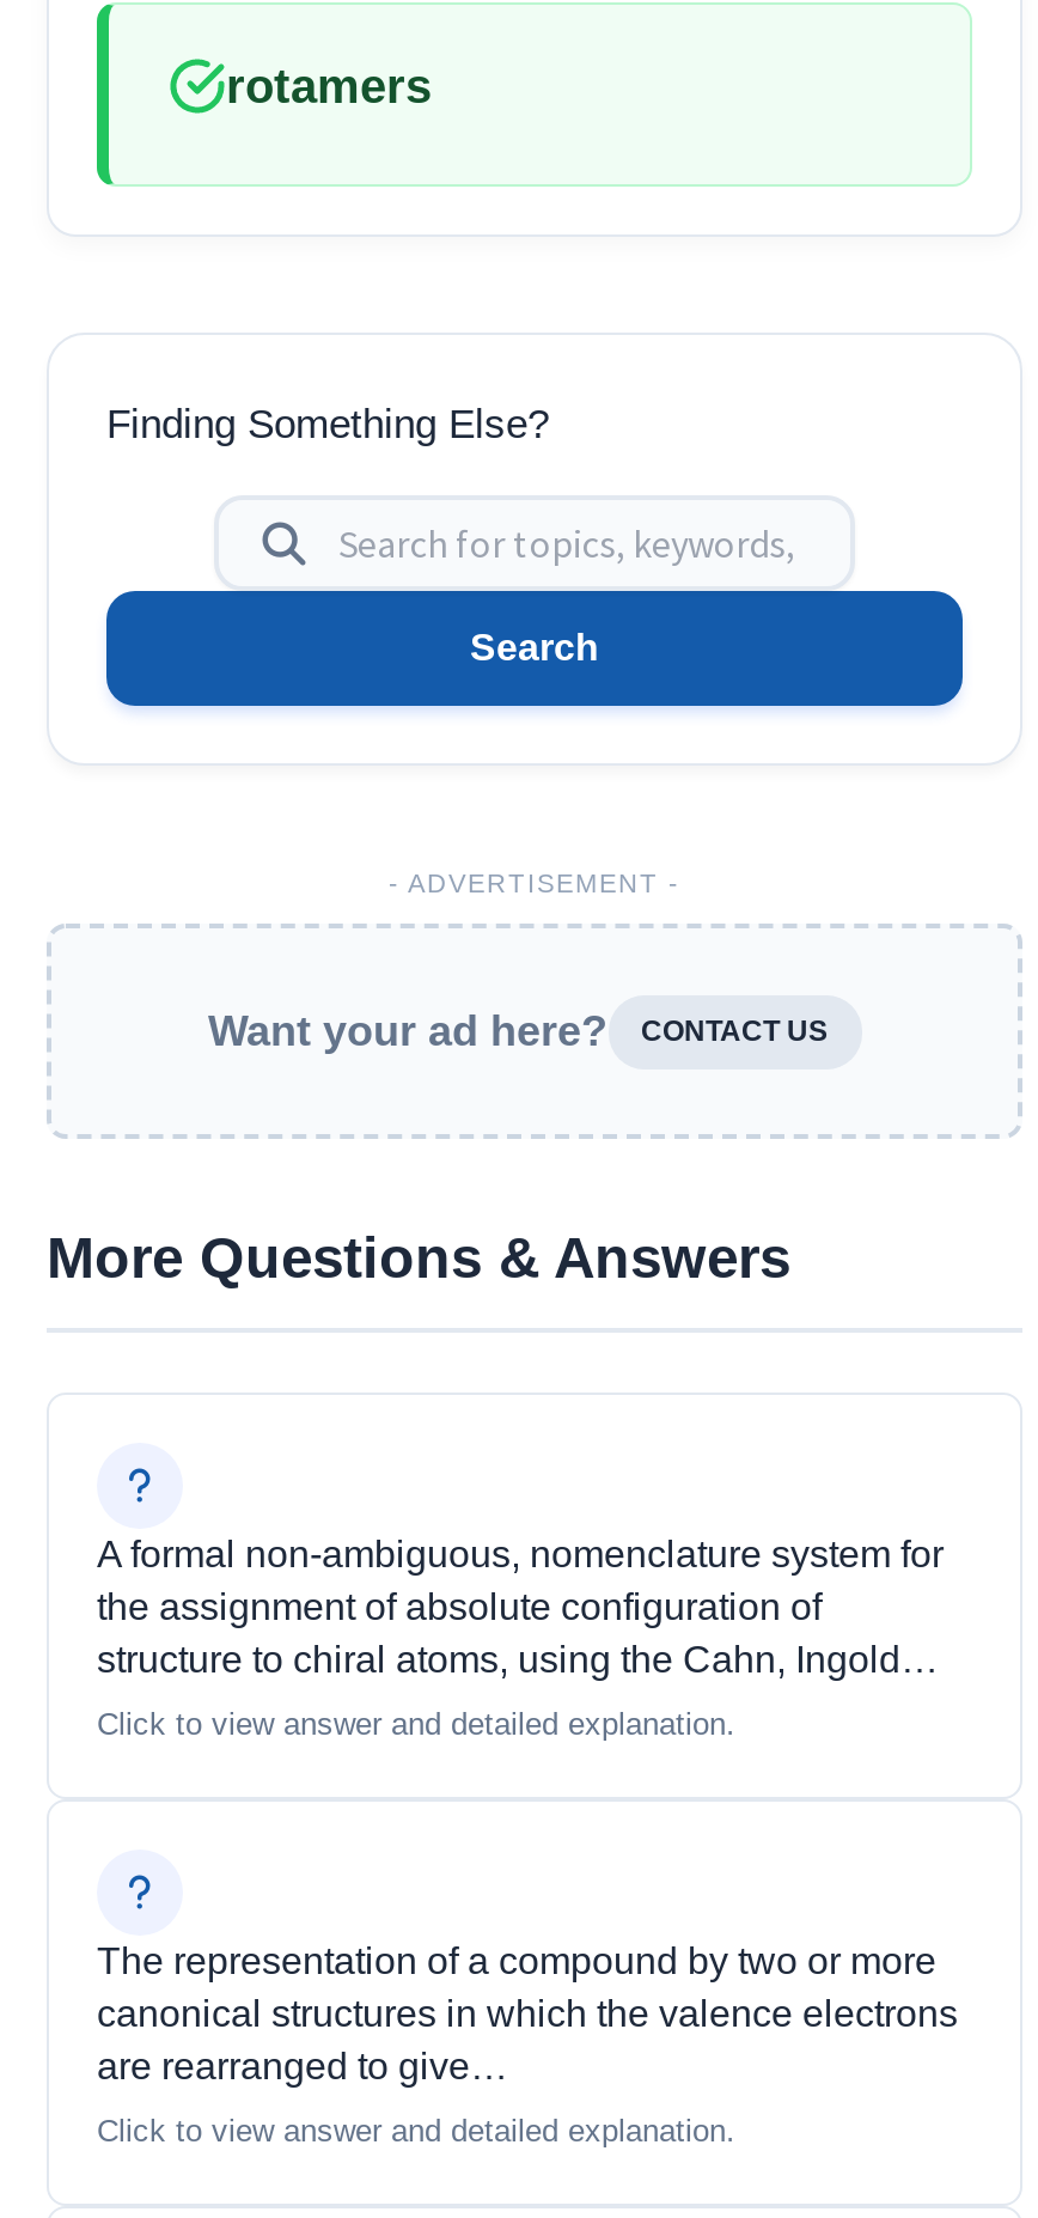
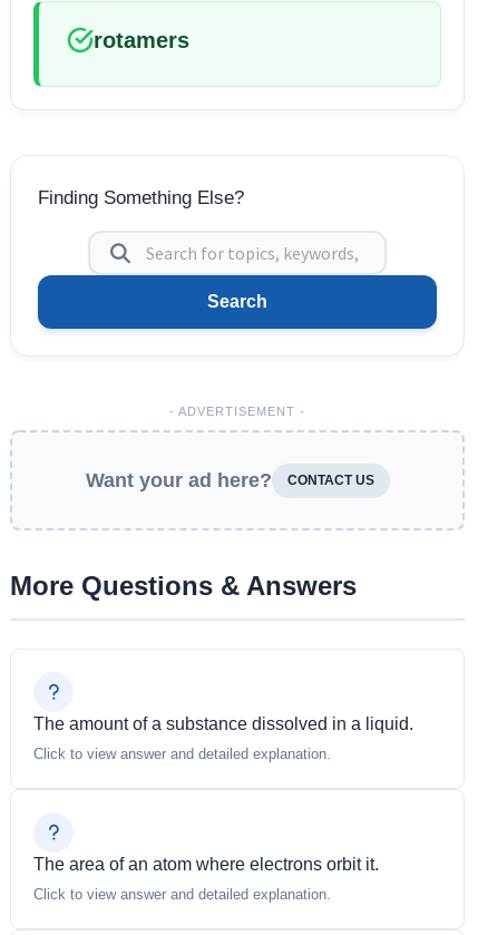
[97,1534,944,1680] A formal non-ambiguous, nomenclature system for | the assignment of absolute configuration of | structure to chiral atoms, using the Cahn, Ingold… -> [33,714,413,733] The amount of a substance dissolved in a liquid.
[97,1940,958,2086] The representation of a compound by two or more | canonical structures in which the valence electrons | are rearranged to give… -> [33,855,379,874] The area of an atom where electrons orbit it.

